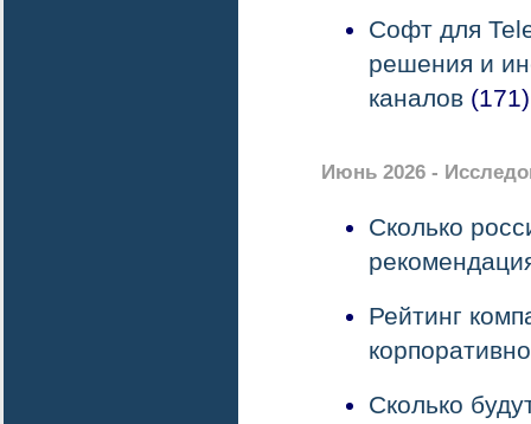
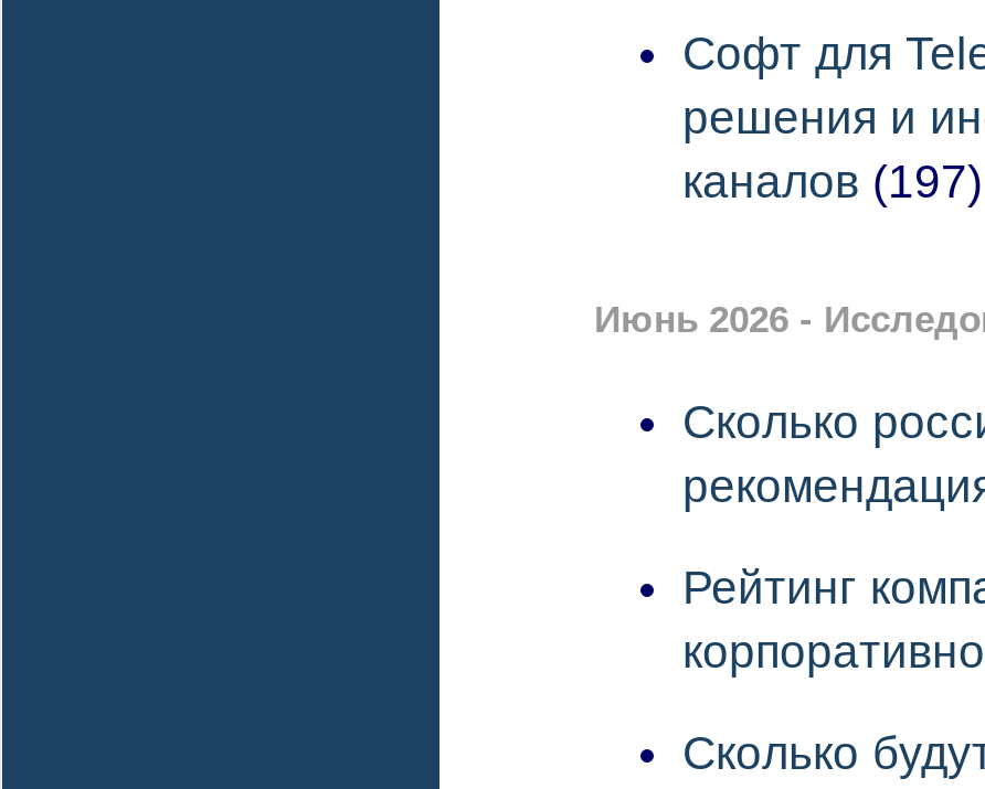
[369,84,530,111] каналов (171) -> [682,156,983,206] каналов (197)

